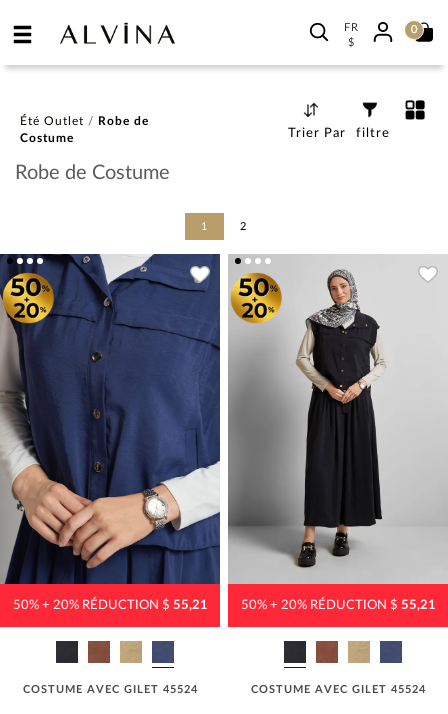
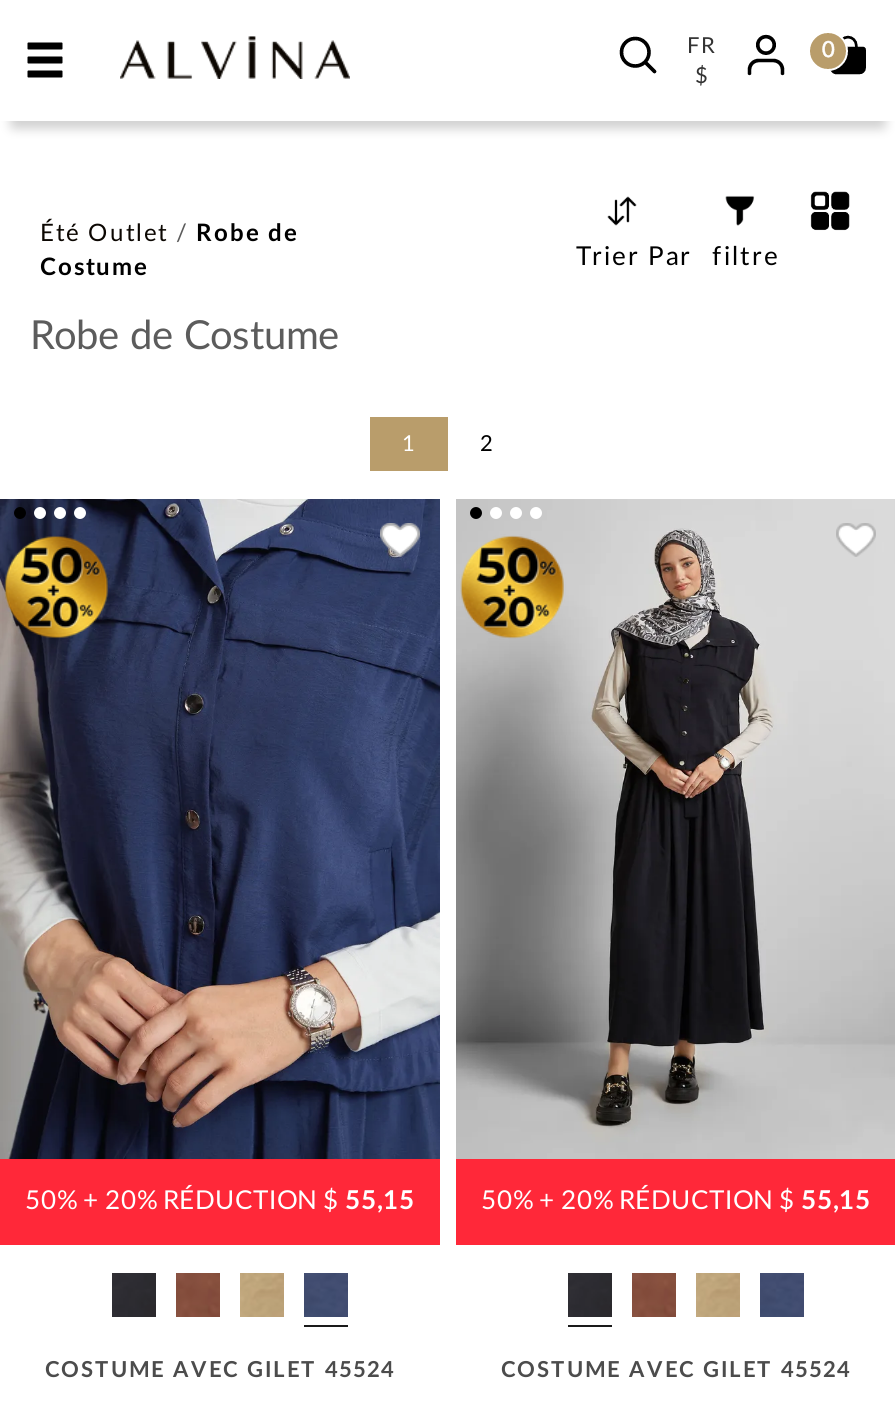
[12,599,207,612] 50% + 20% RÉDUCTION $55,21 -> [25,1189,415,1215] 50% + 20% RÉDUCTION $55,15
[240,599,435,612] 50% + 20% RÉDUCTION $55,21 -> [481,1189,871,1215] 50% + 20% RÉDUCTION $55,15

